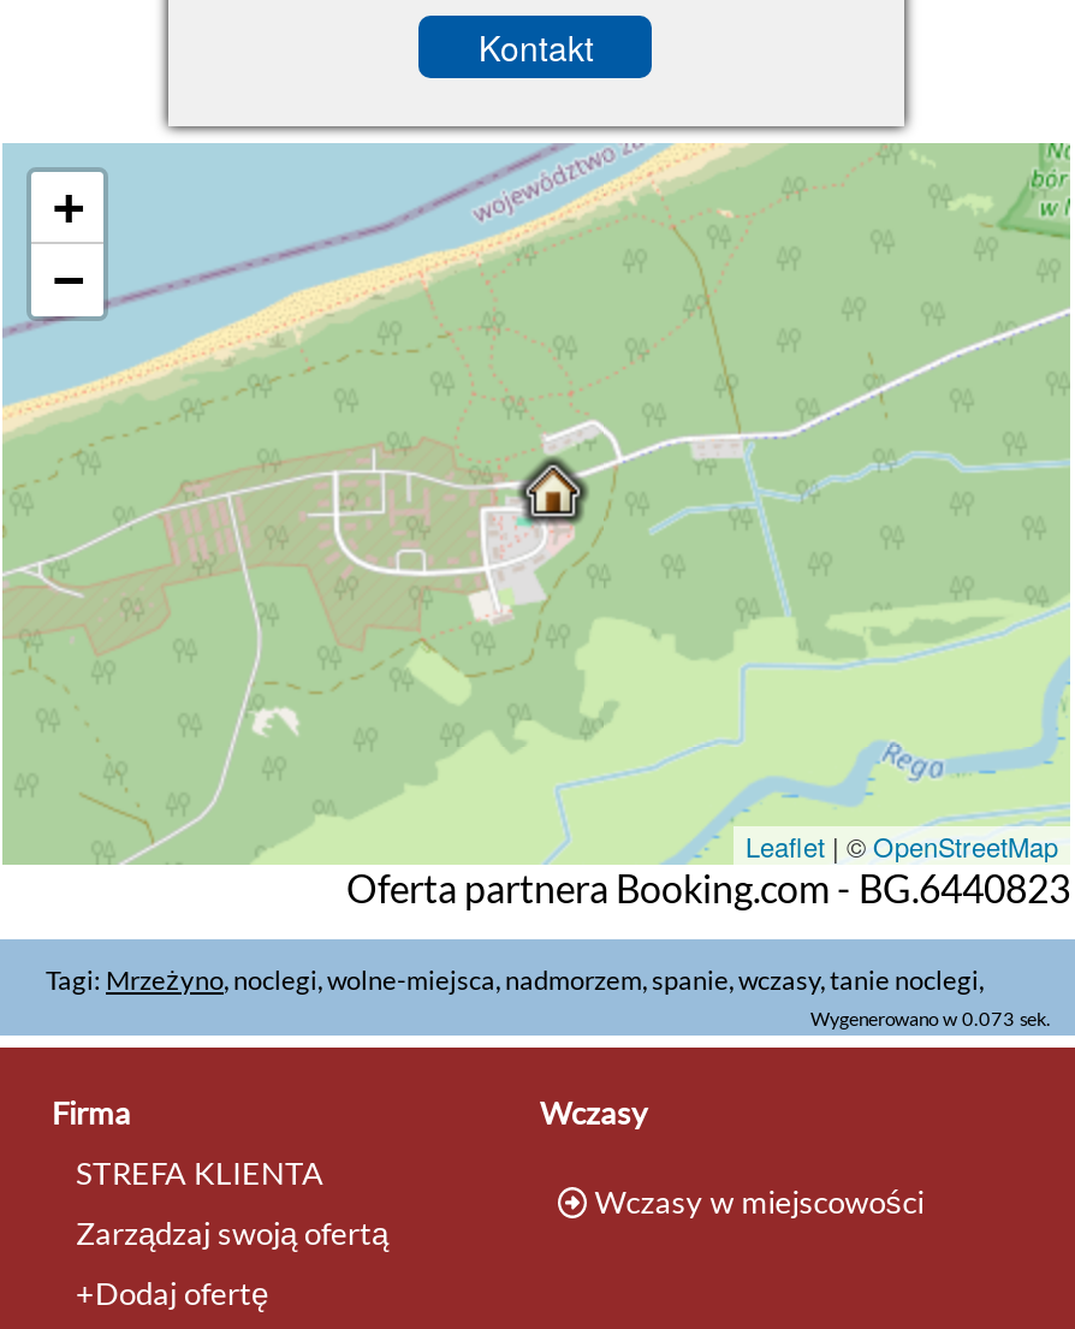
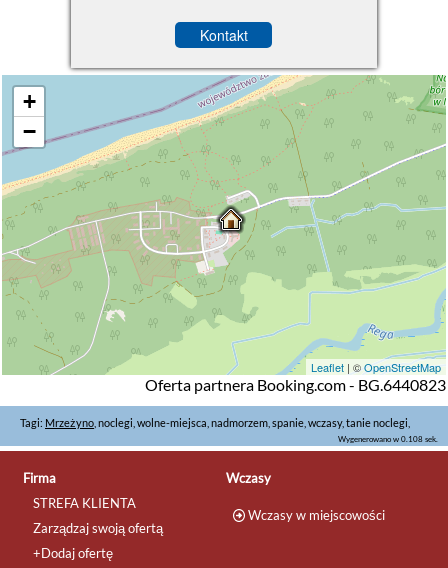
[810,1007,1051,1031] Wygenerowano w 0.073 sek. -> [338,434,438,444] Wygenerowano w 0.108 sek.

